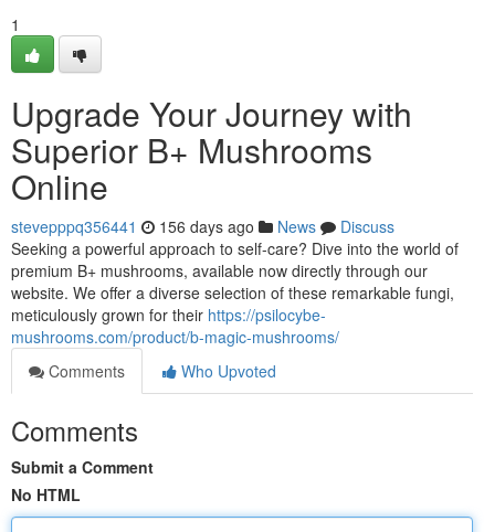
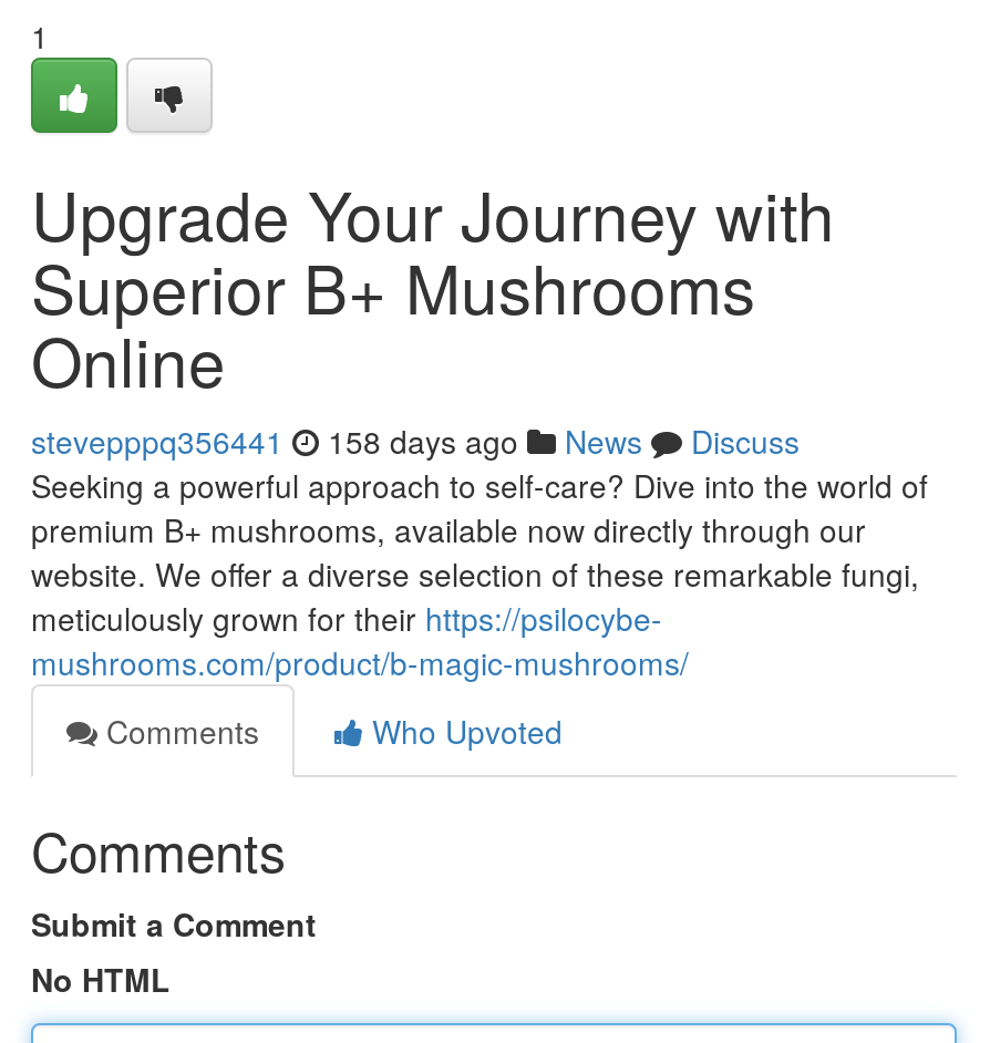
[11,215,394,237] stevepppq356441 156 days ago News Discuss -> [31,419,800,463] stevepppq356441 158 days ago News Discuss

